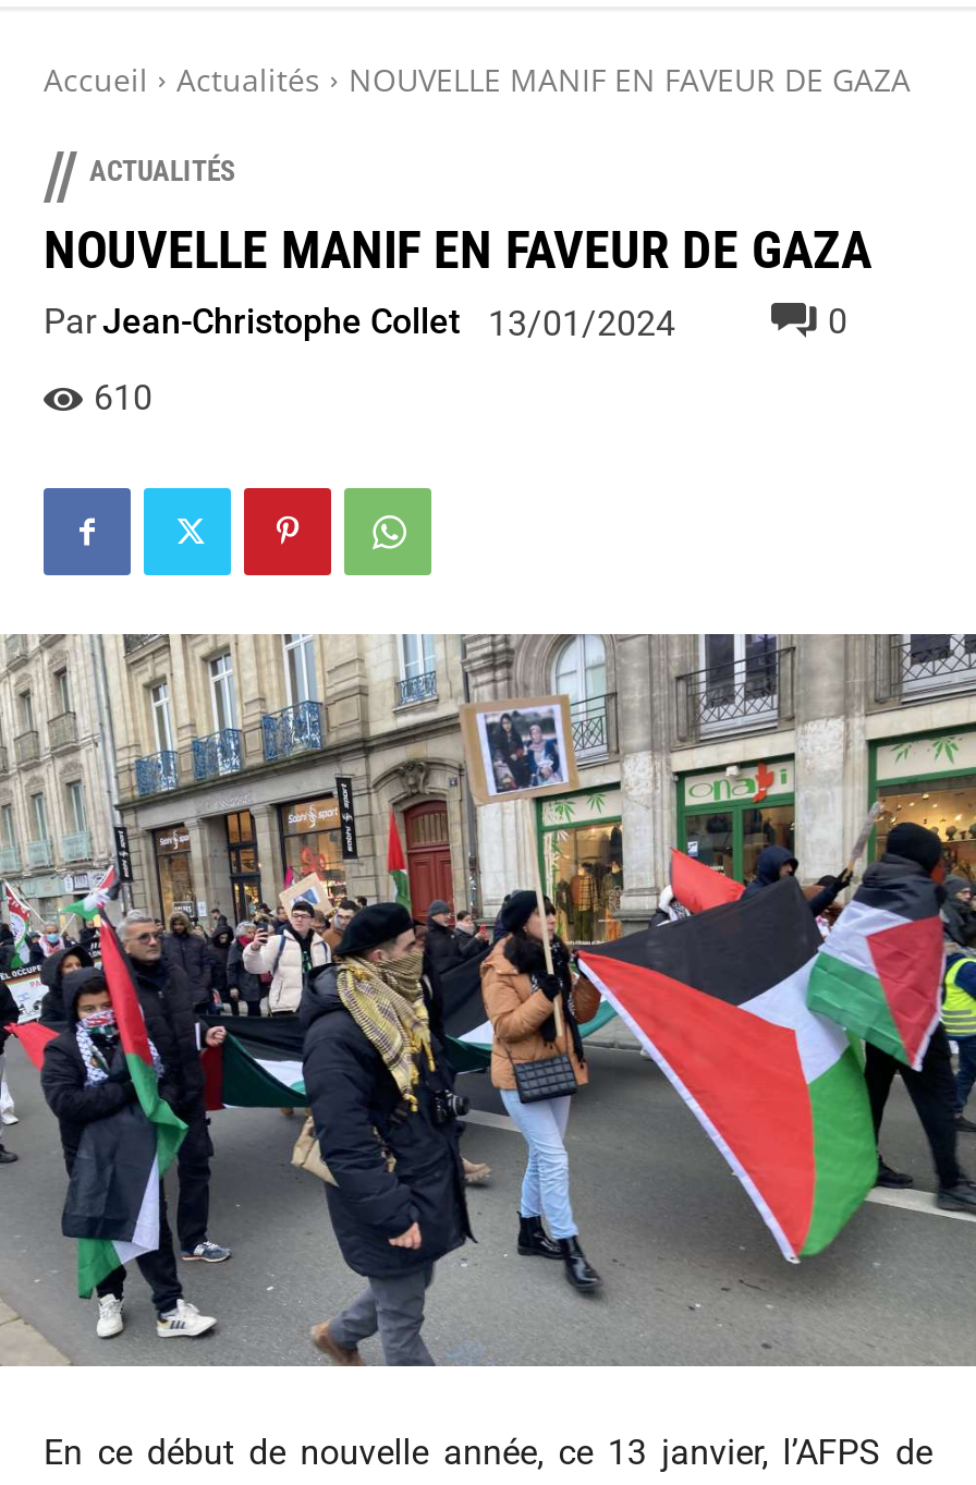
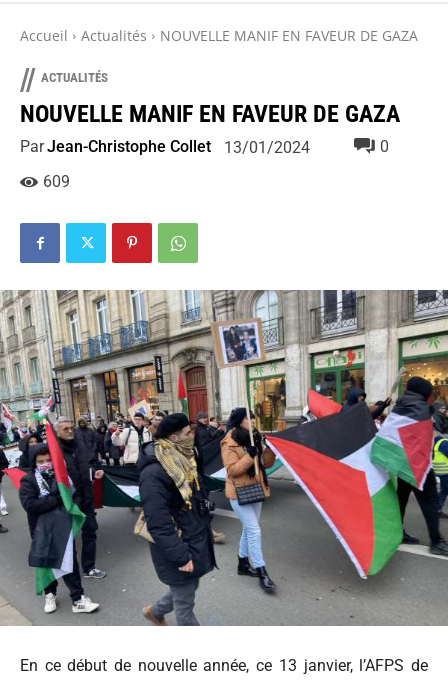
[94,377,152,418] 610 -> [43,172,70,191] 609

